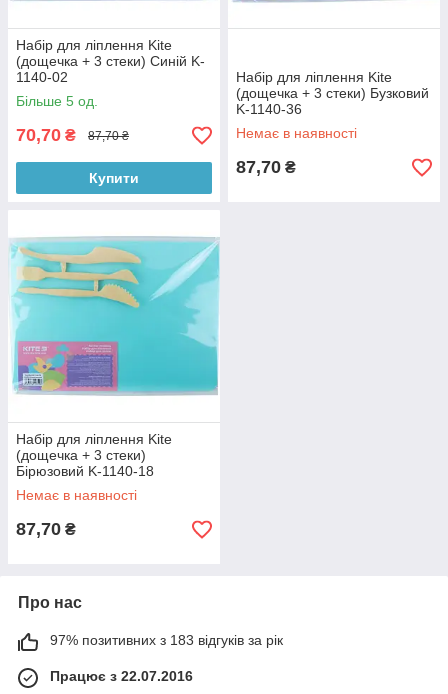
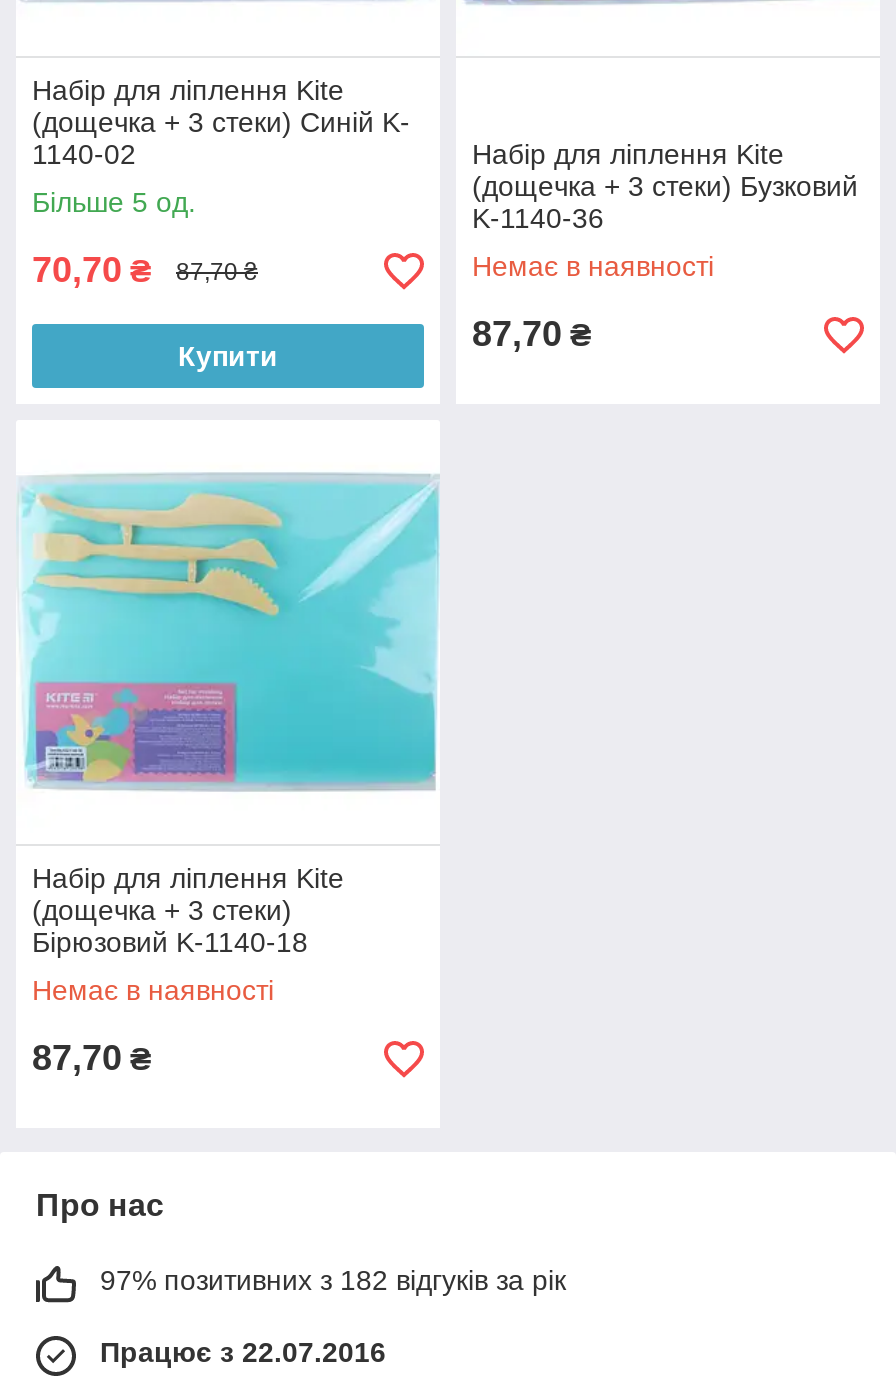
[50,632,283,648] 97% позитивних з 183 відгуків за рік -> [100,1264,566,1296] 97% позитивних з 182 відгуків за рік

